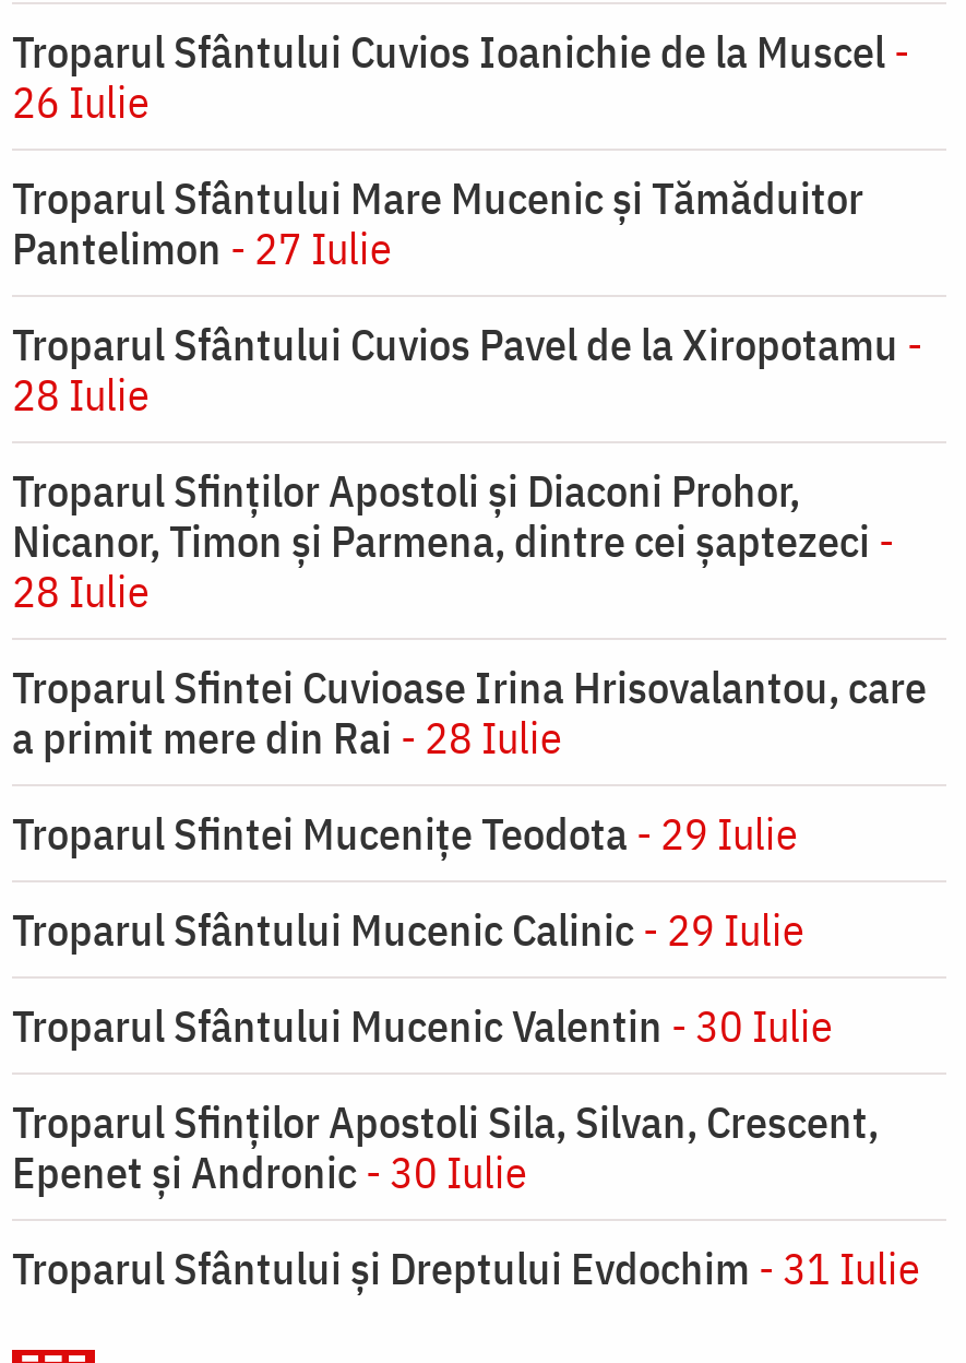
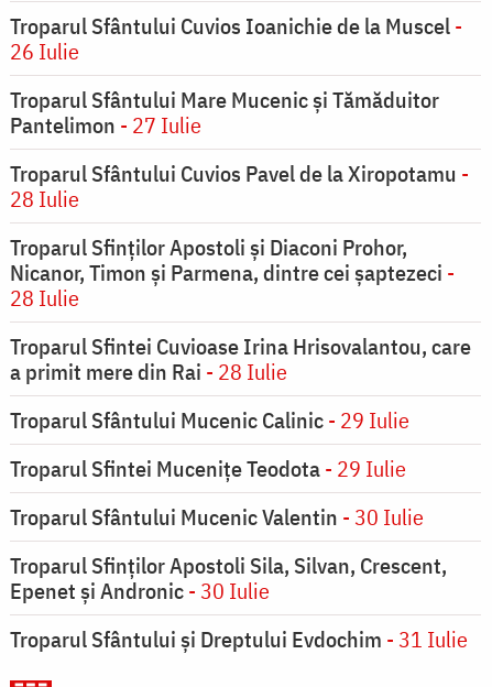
moved [12,805,798,864] -> [10,454,406,484]: Troparul Sfintei Muceniţe Teodota - 29 Iulie
moved [12,901,804,960] -> [10,406,409,435]: Troparul Sfântului Mucenic Calinic - 29 Iulie

